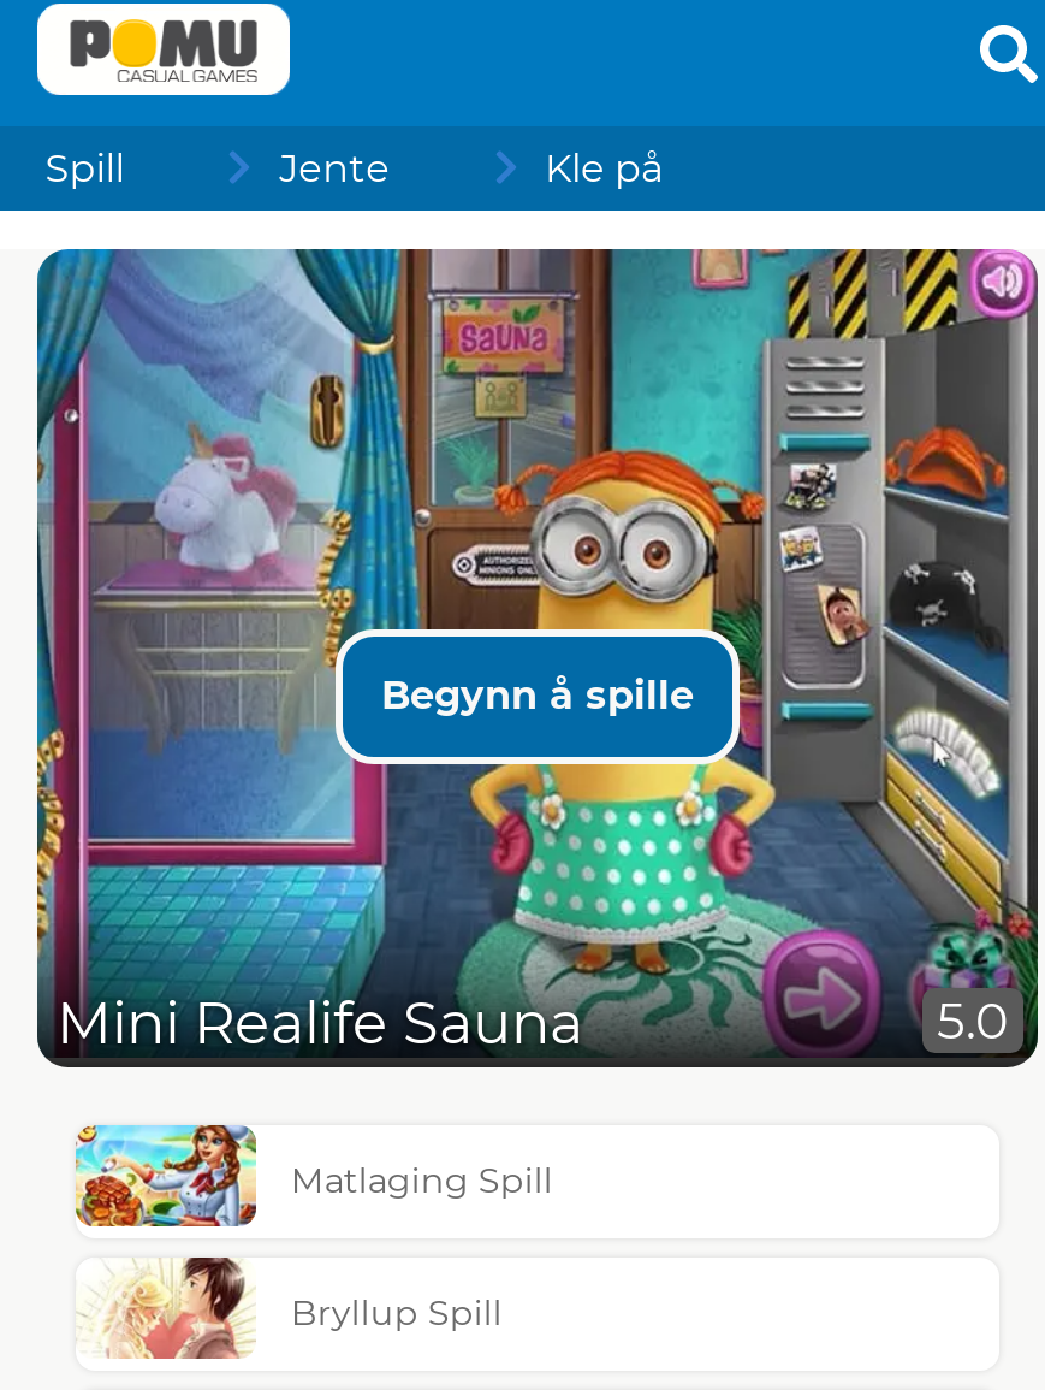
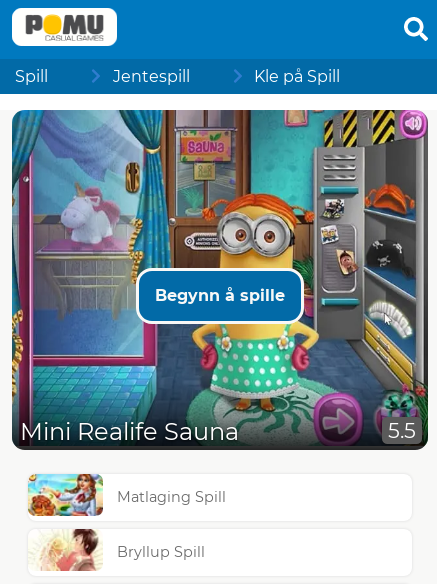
[279,146,662,191] Jente | Kle på -> [113,67,340,86] Jentespill | Kle på Spill
[937,990,1009,1051] 5.0 -> [388,418,416,443] 5.5

